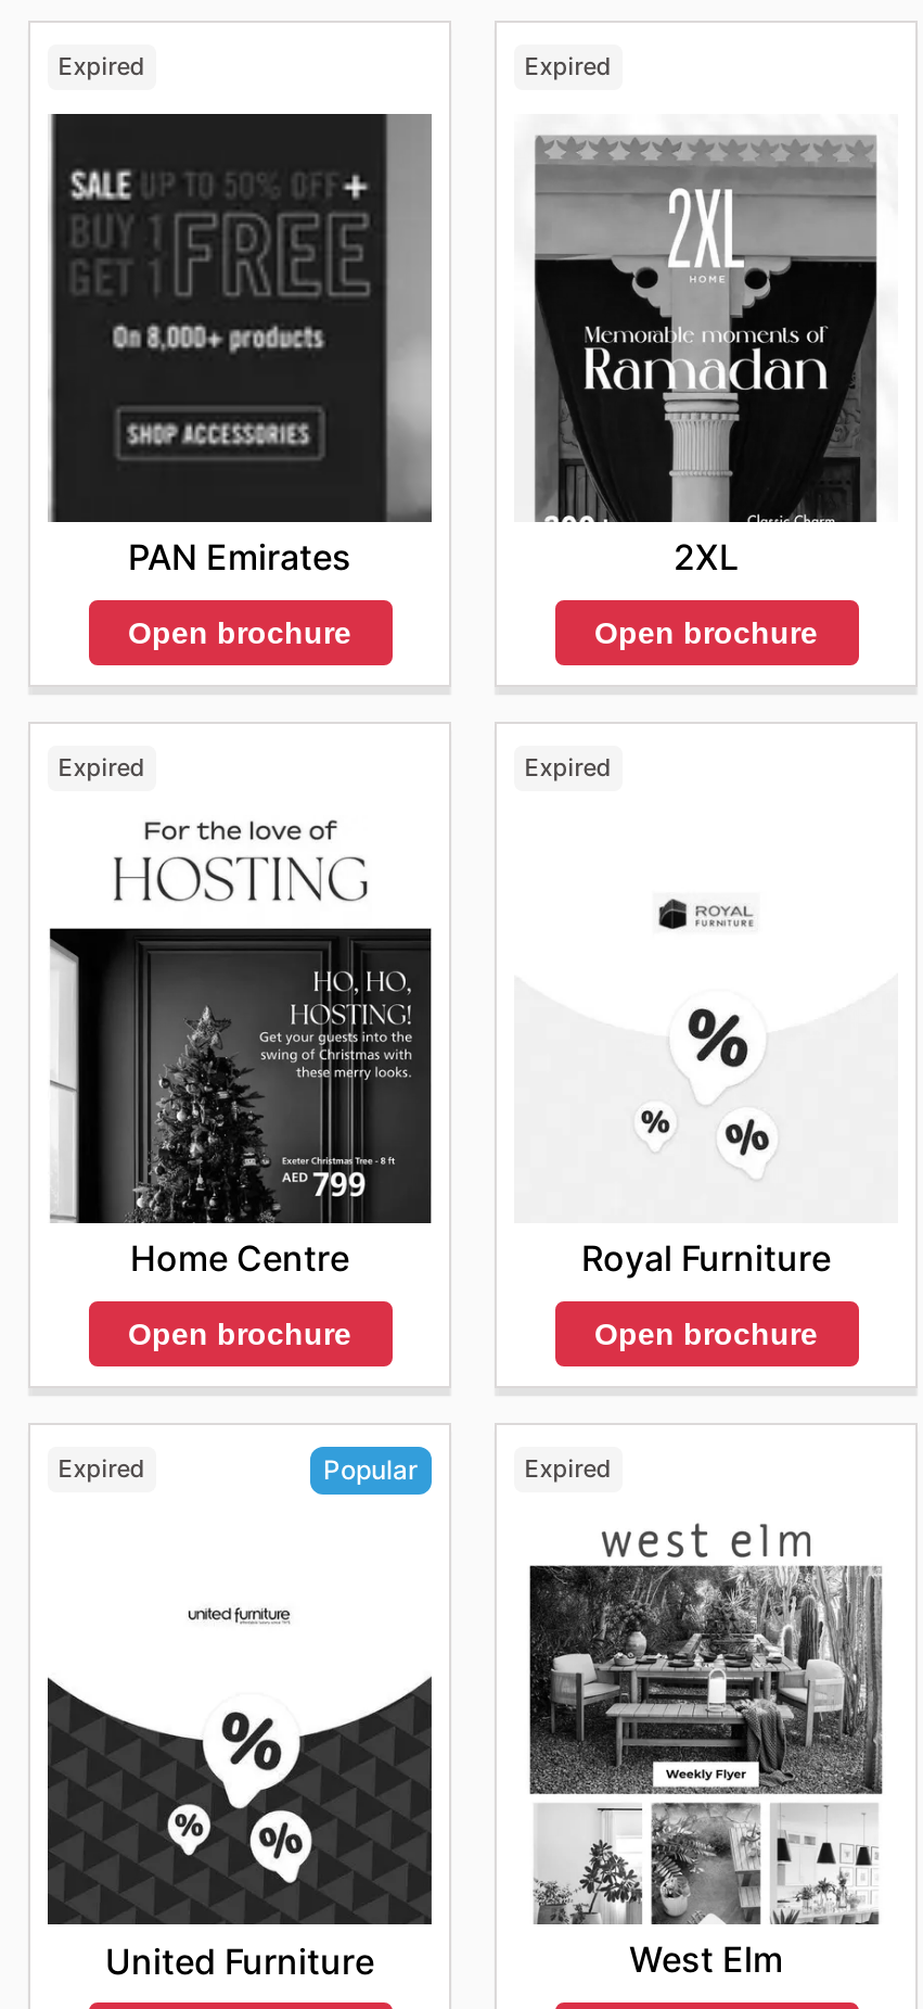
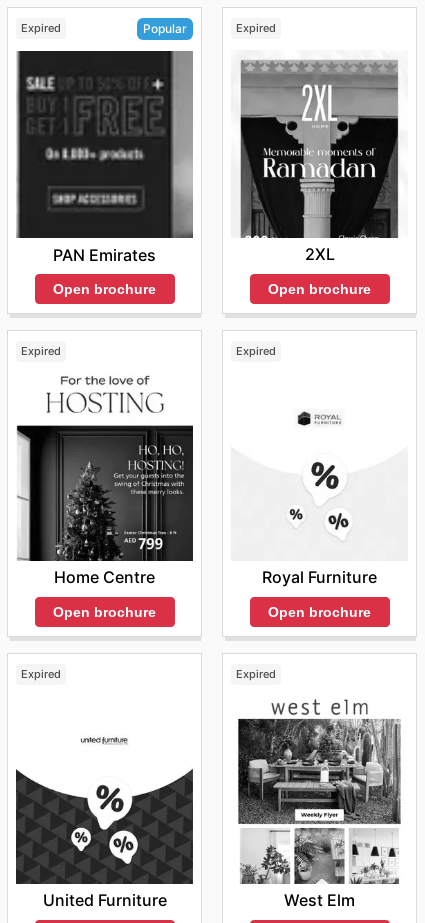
moved [323,1454,419,1487] -> [143,21,187,36]: Popular

